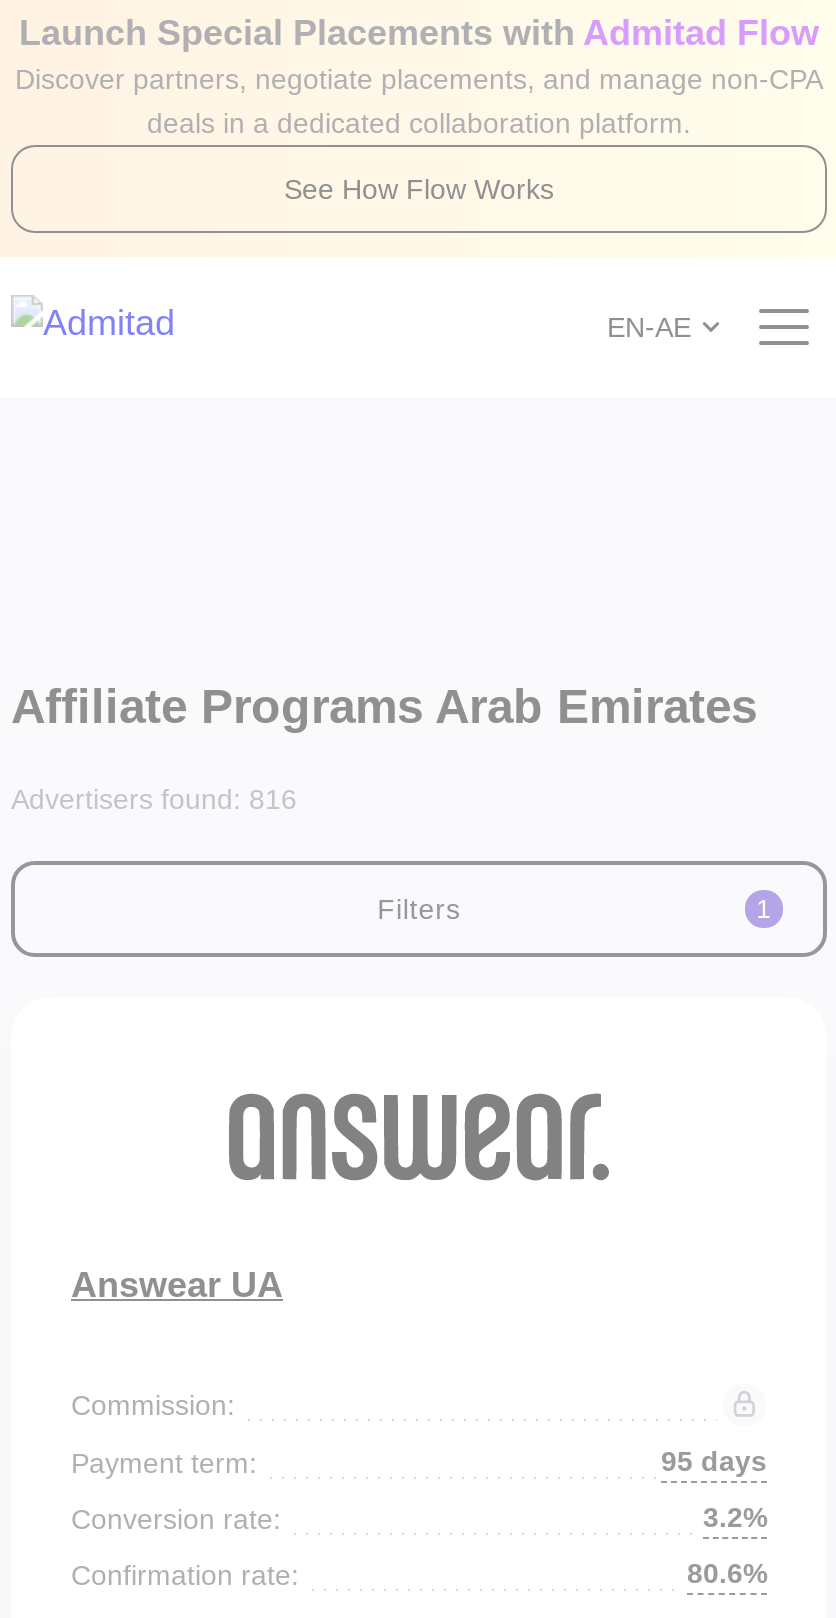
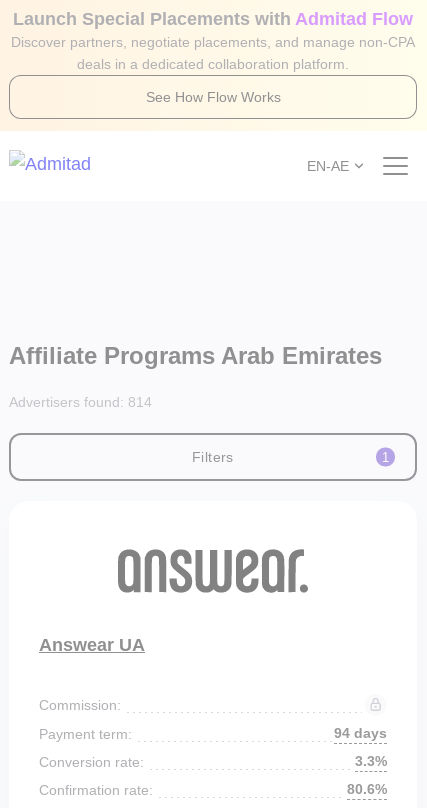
[11,783,297,815] Advertisers found: 816 -> [9,394,152,410] Advertisers found: 814
[661,1445,767,1477] 95 days -> [334,725,387,741] 94 days
[703,1501,767,1533] 3.2% -> [355,753,387,769] 3.3%

